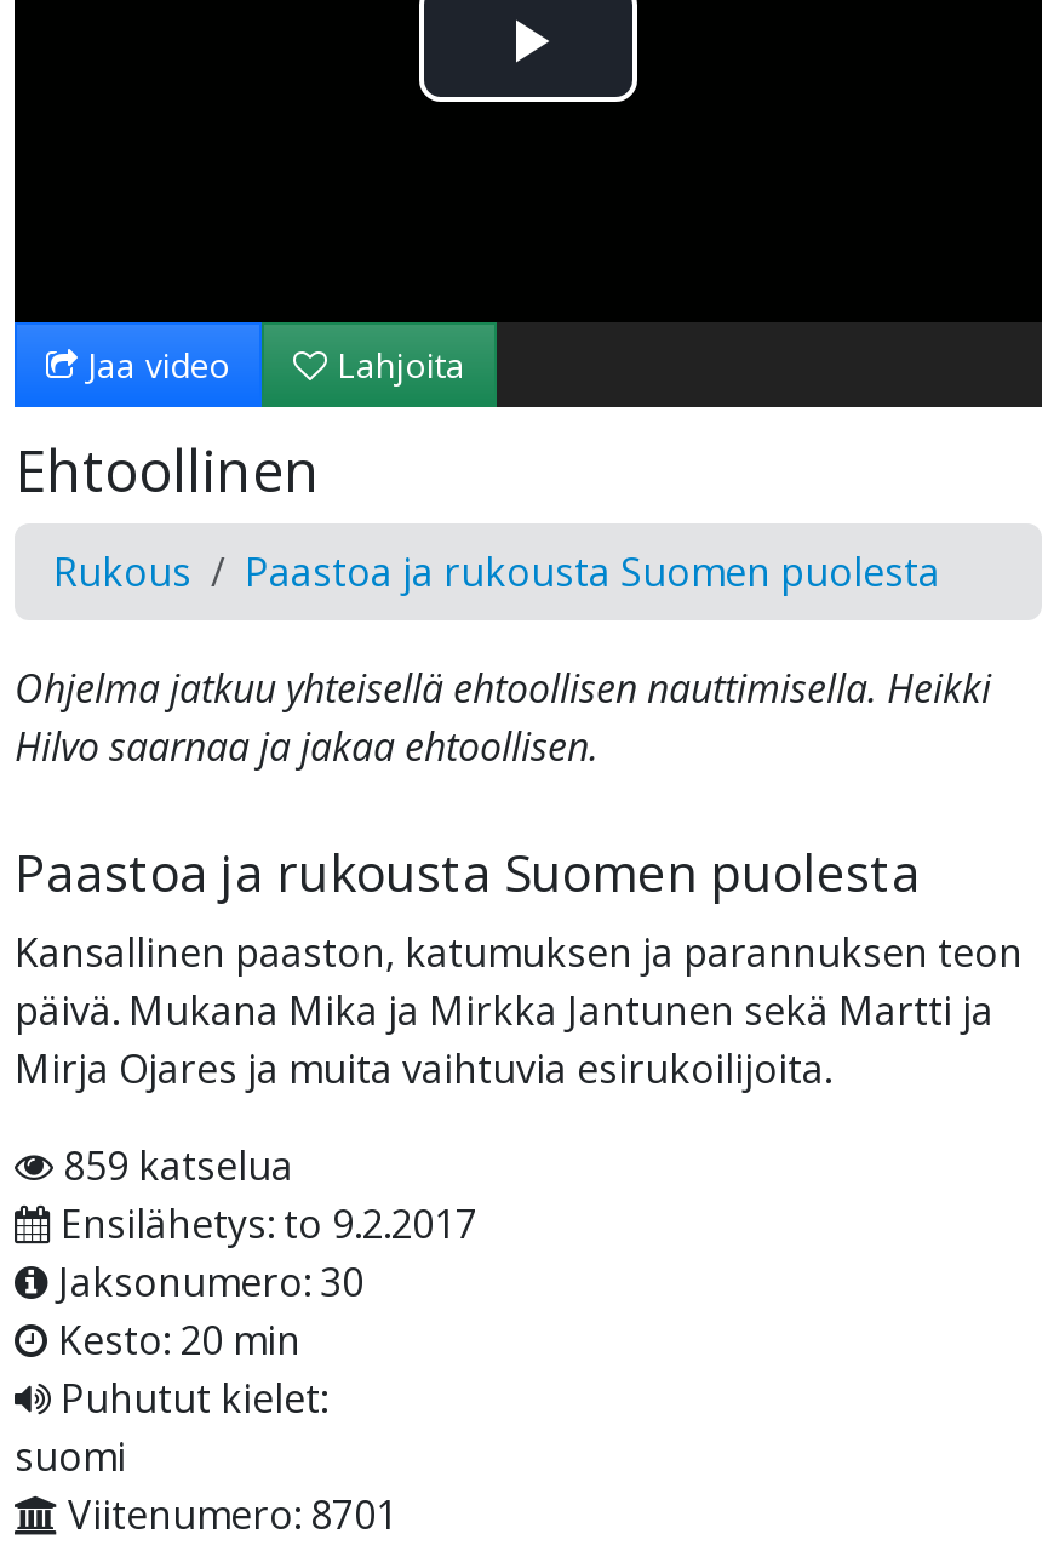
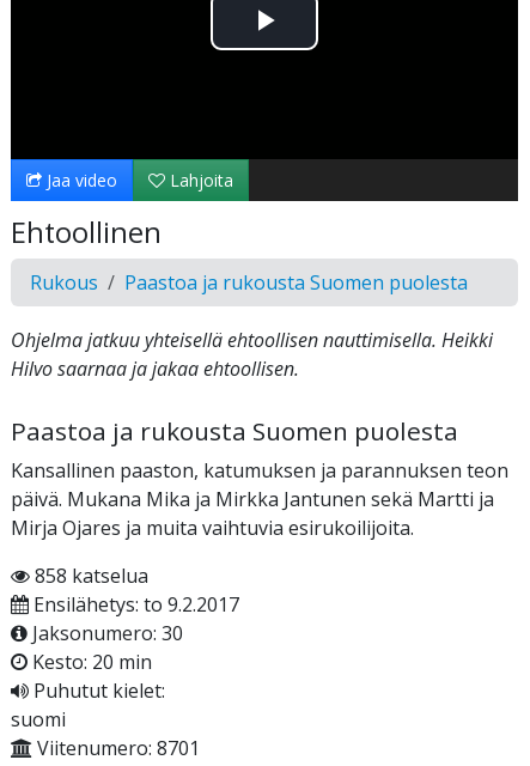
[53,1140,293,1193] 859 katselua -> [30,563,148,589] 858 katselua

